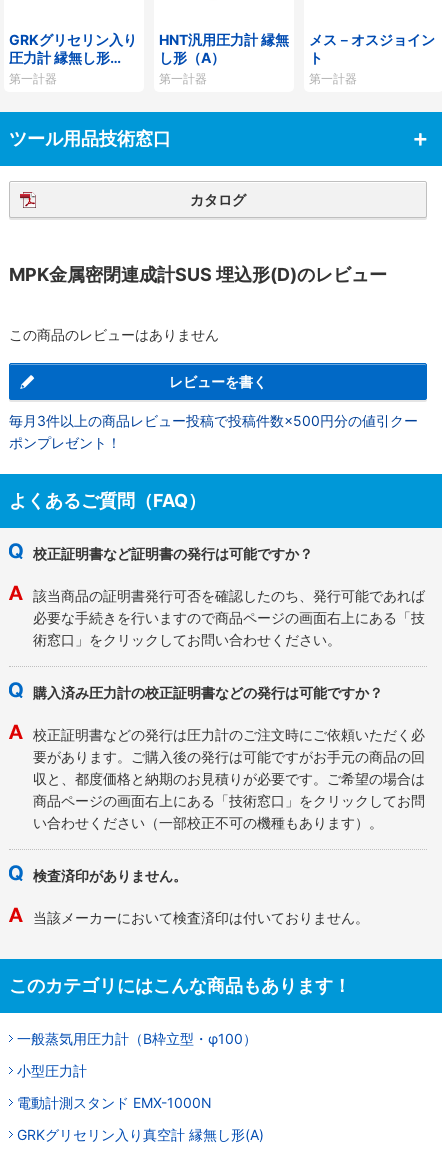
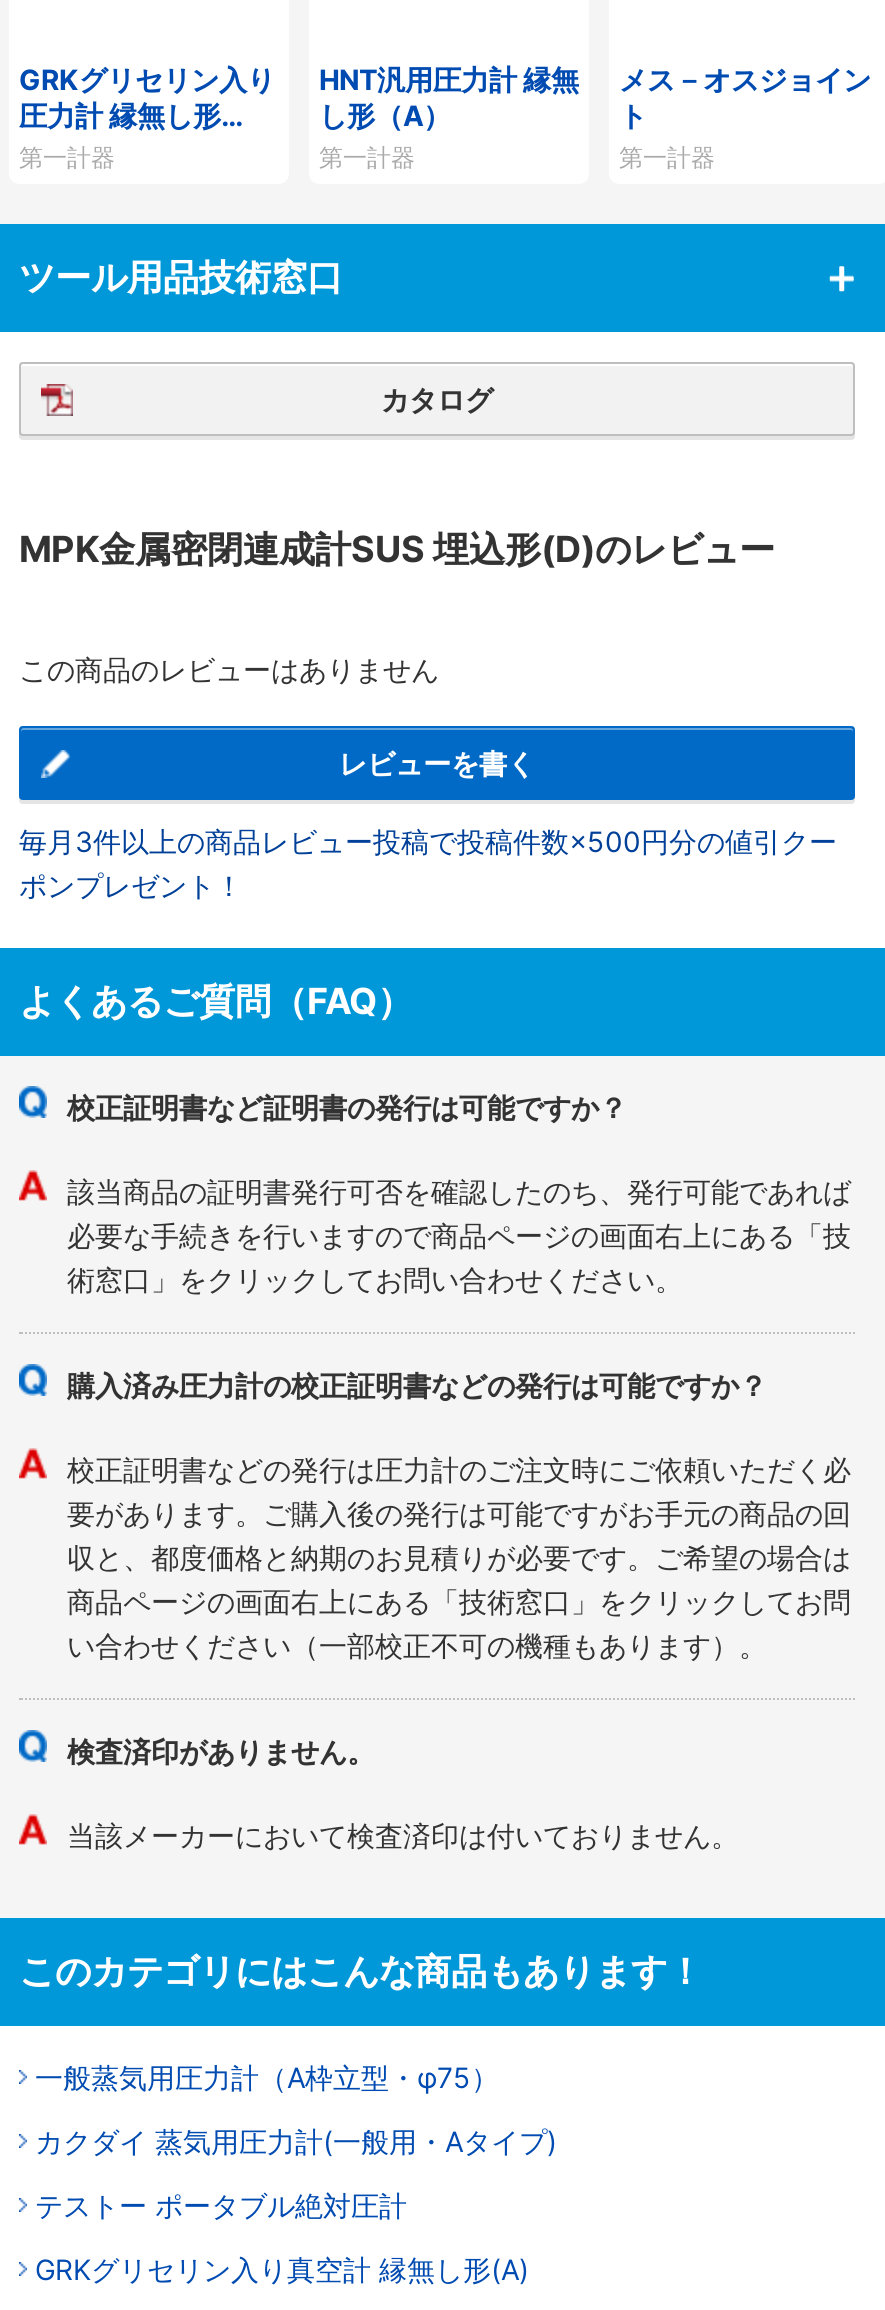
[17,1030,257,1047] 一般蒸気用圧力計（B枠立型・φ100） -> [35,2060,499,2094] 一般蒸気用圧力計（A枠立型・φ75）
[17,1062,87,1079] 小型圧力計 -> [35,2124,557,2158] カクダイ 蒸気用圧力計(一般用・Aタイプ)
[17,1094,212,1111] 電動計測スタンド EMX-1000N -> [35,2188,407,2222] テストー ポータブル絶対圧計

